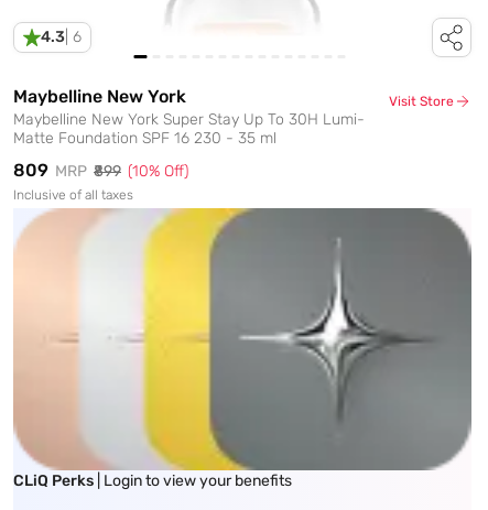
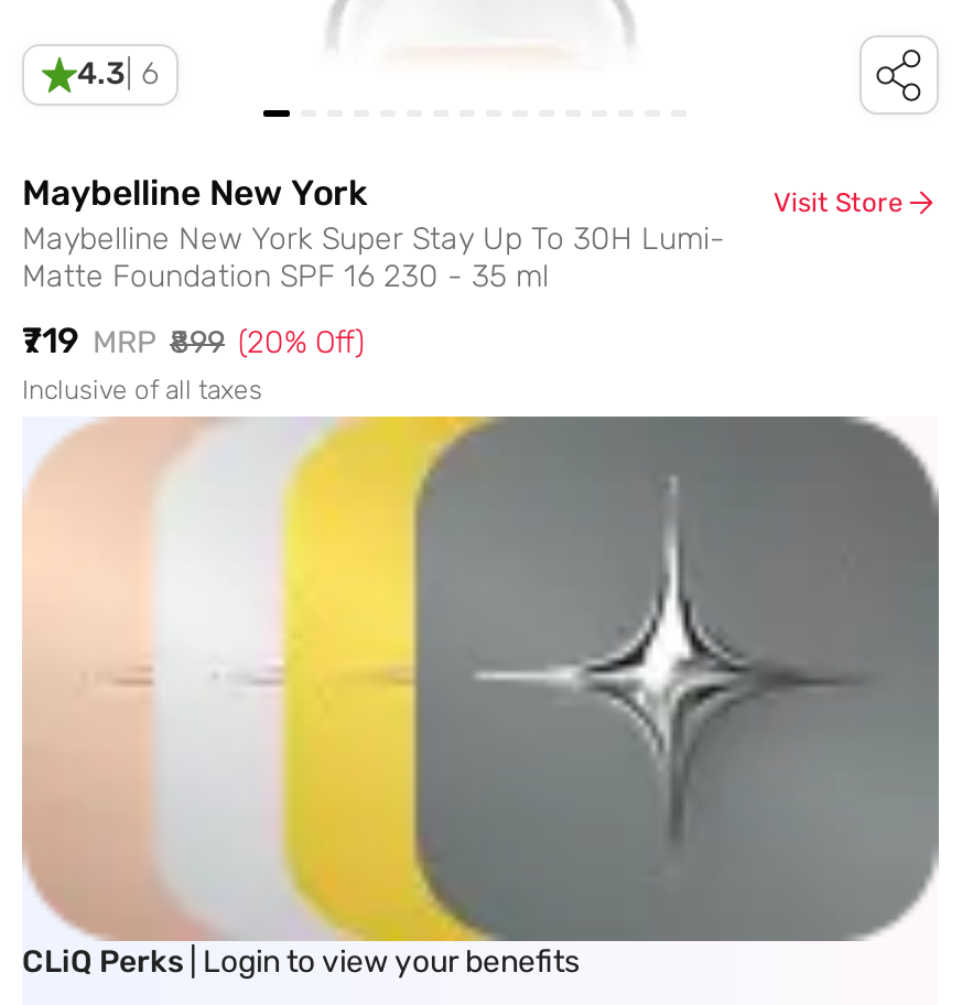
[13,160,188,181] ₹809 MRP ₹899 (10% Off) -> [22,320,364,362] ₹719 MRP ₹899 (20% Off)

